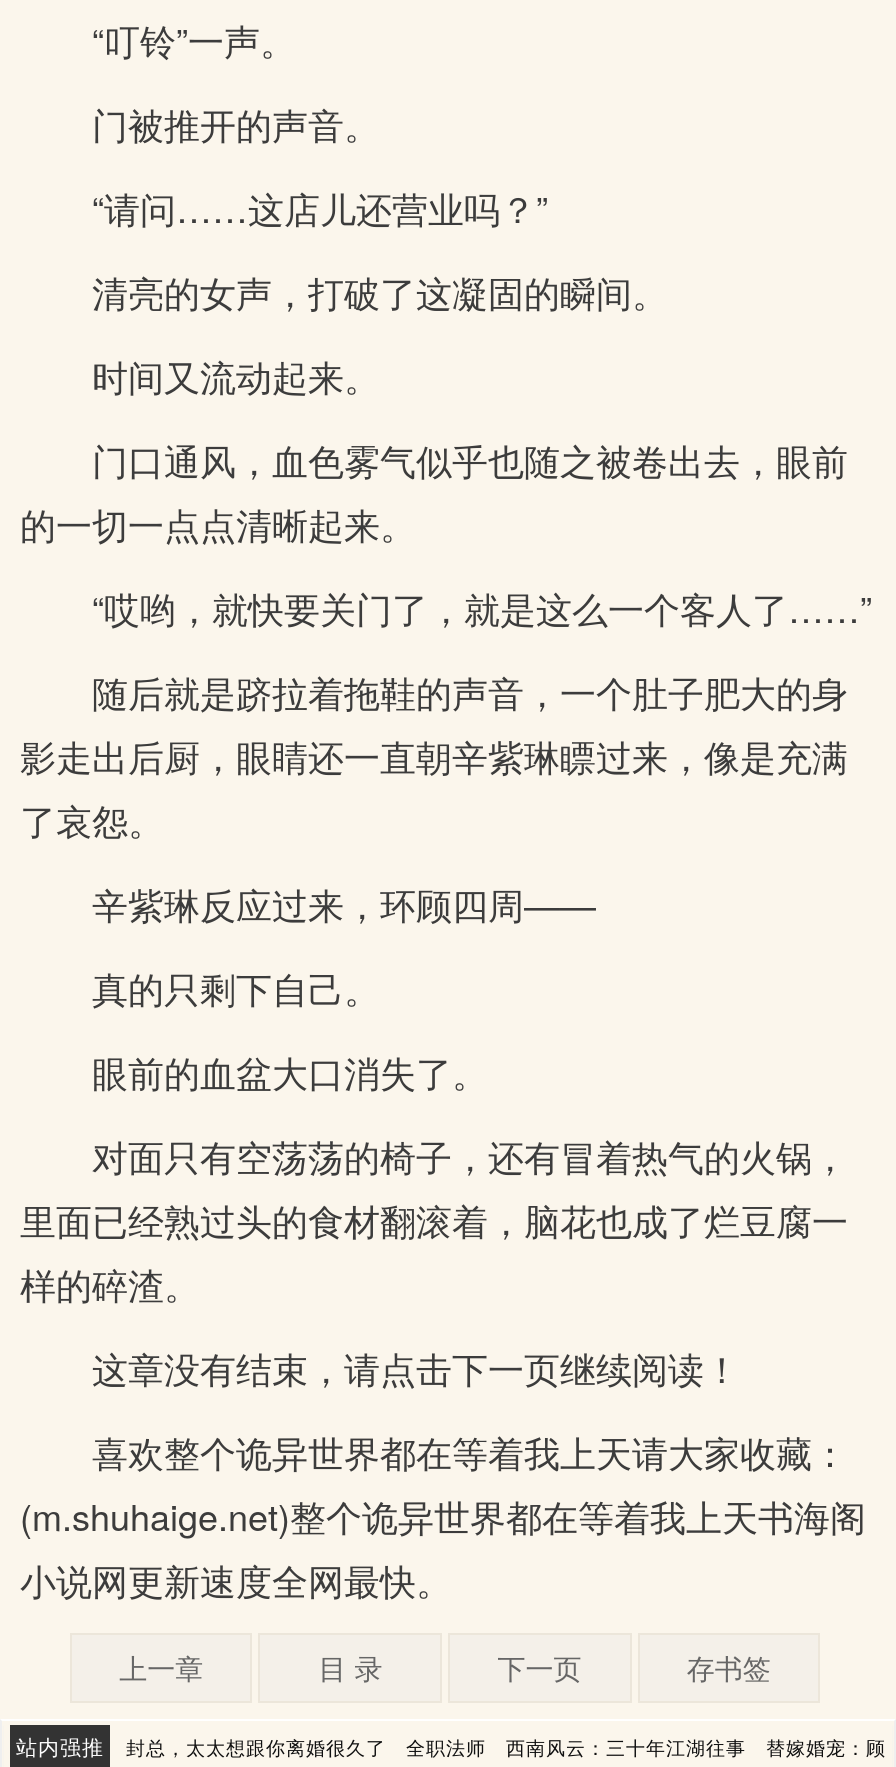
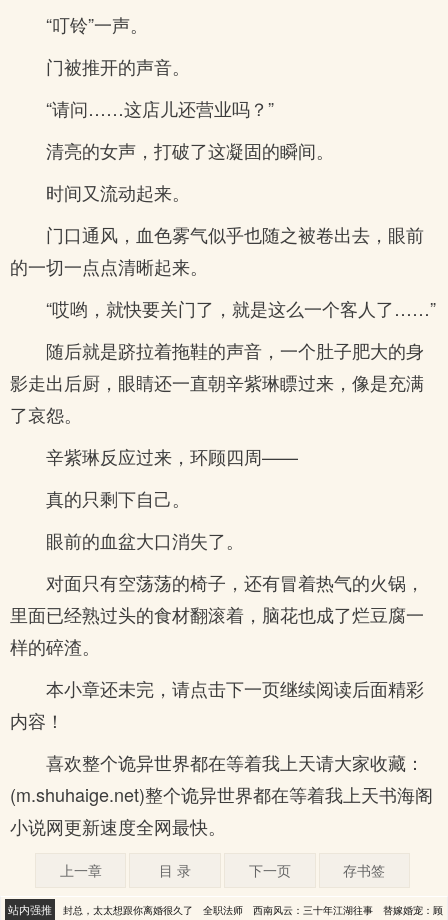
[92,1341,740,1393] 这章没有结束，请点击下一页继续阅读！ -> [10,675,424,733] 本小章还未完，请点击下一页继续阅读后面精彩 | 内容！

